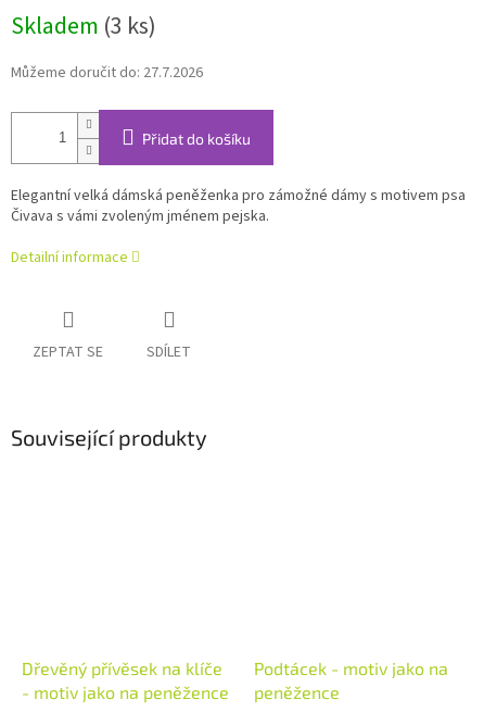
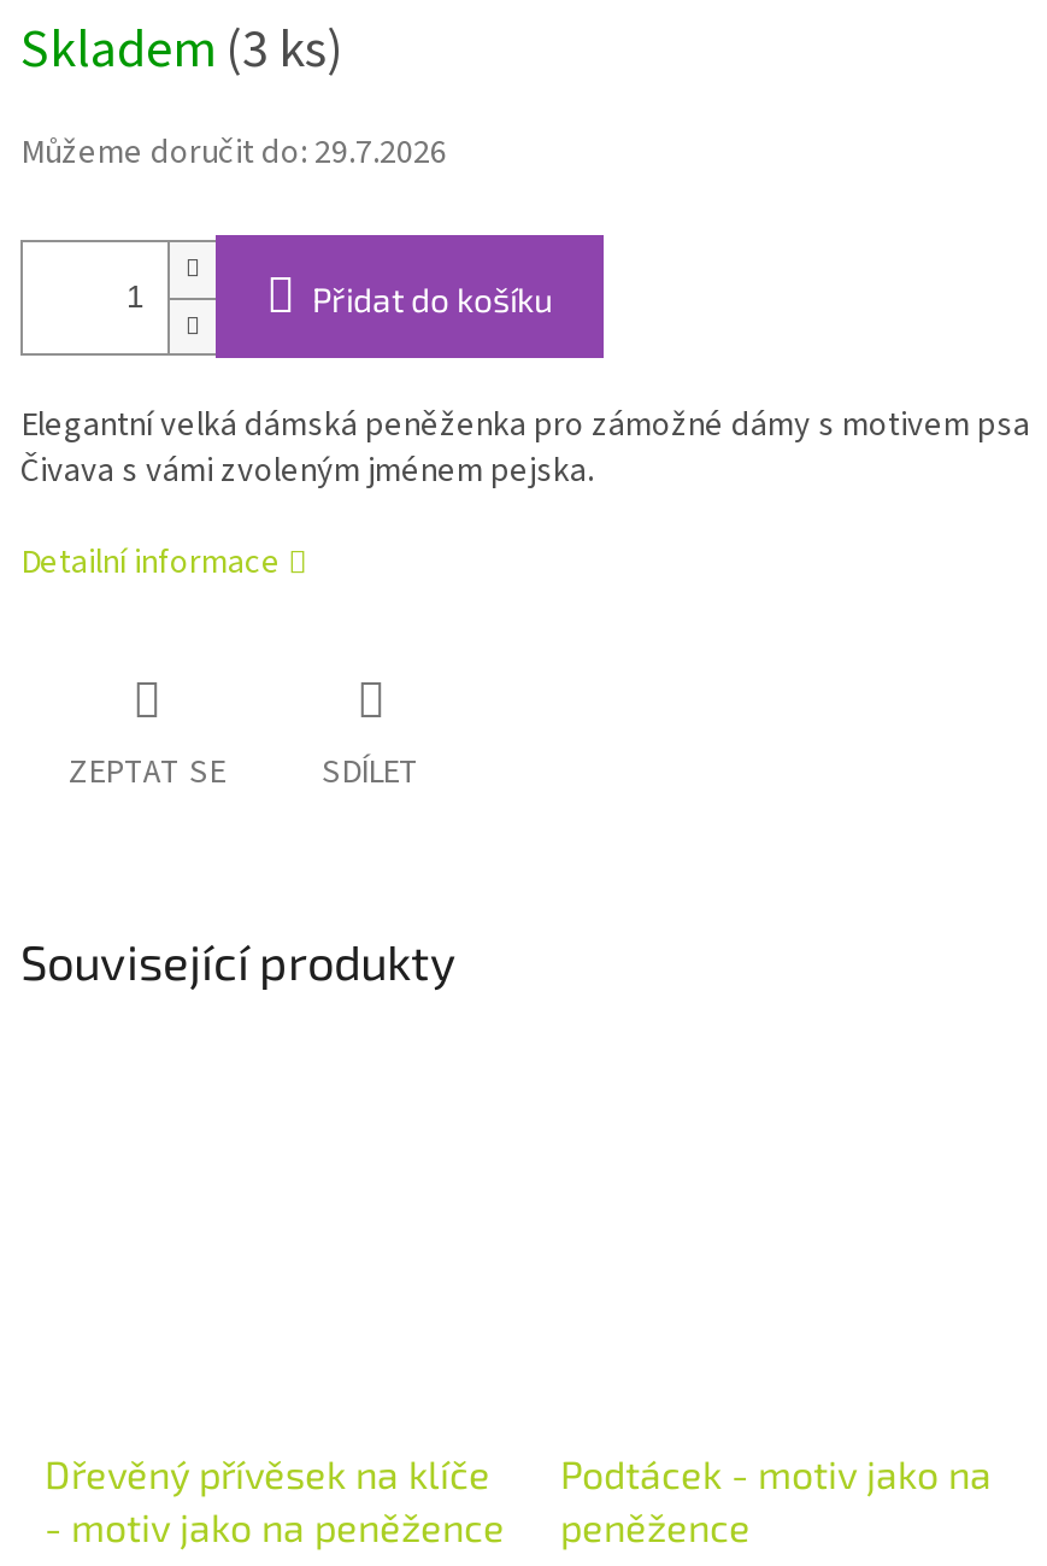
[11,62,203,84] Můžeme doručit do: 27.7.2026 -> [20,130,447,178] Můžeme doručit do: 29.7.2026

